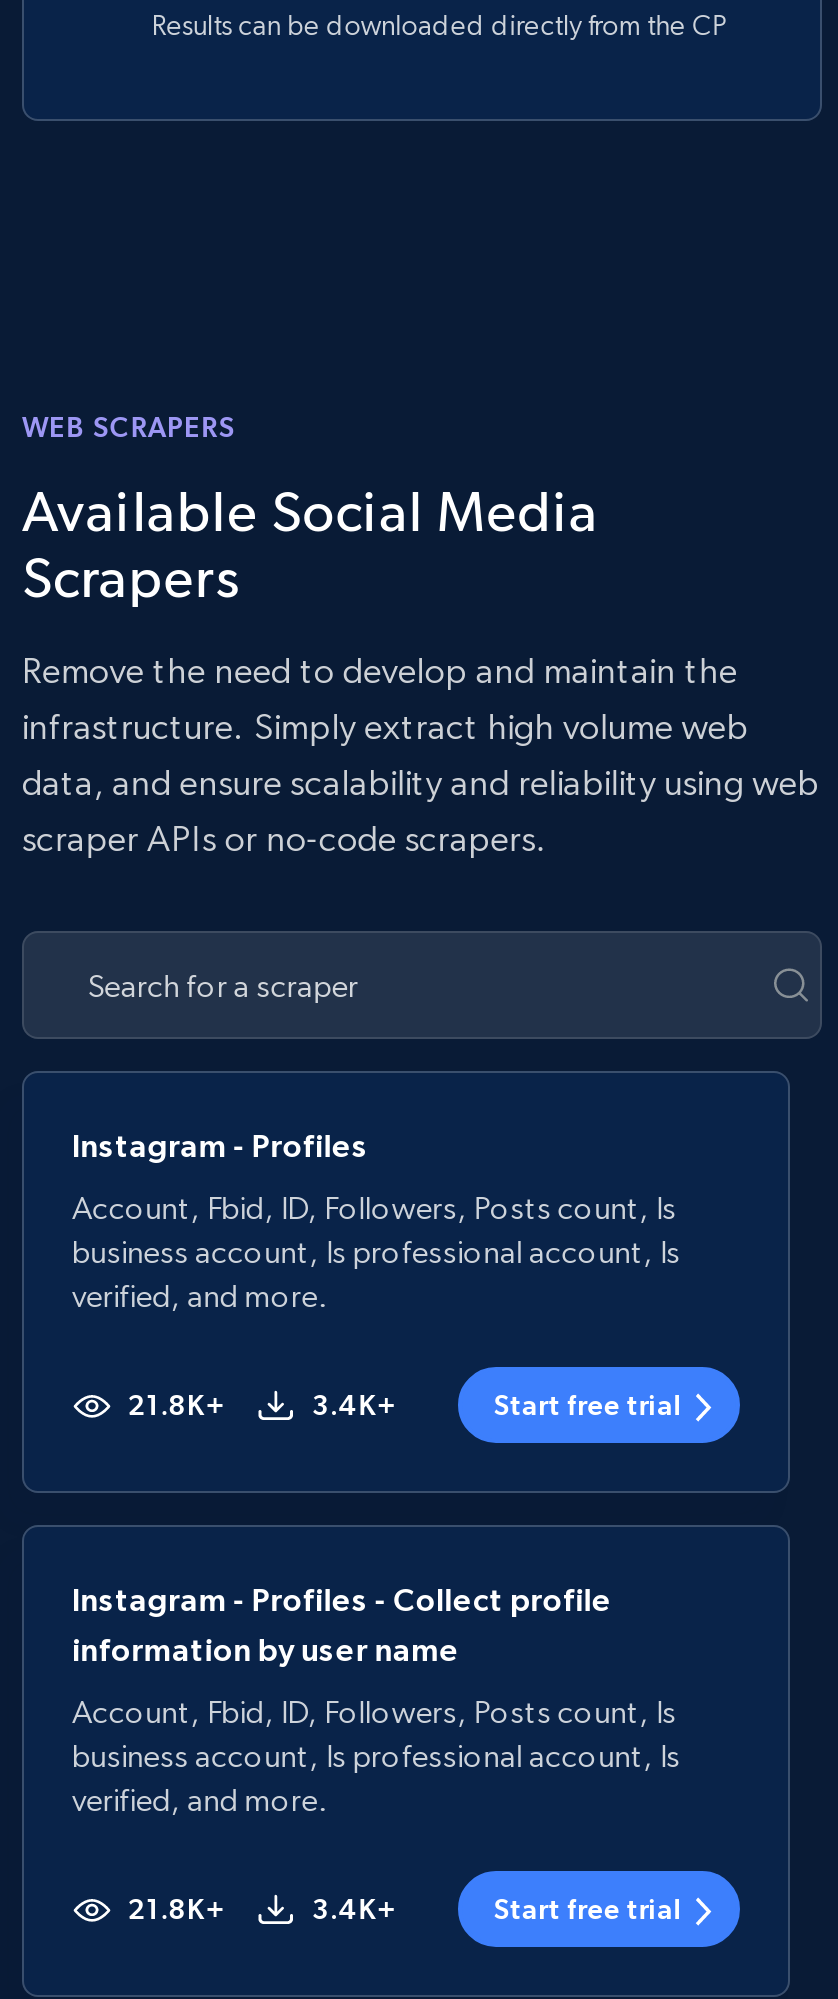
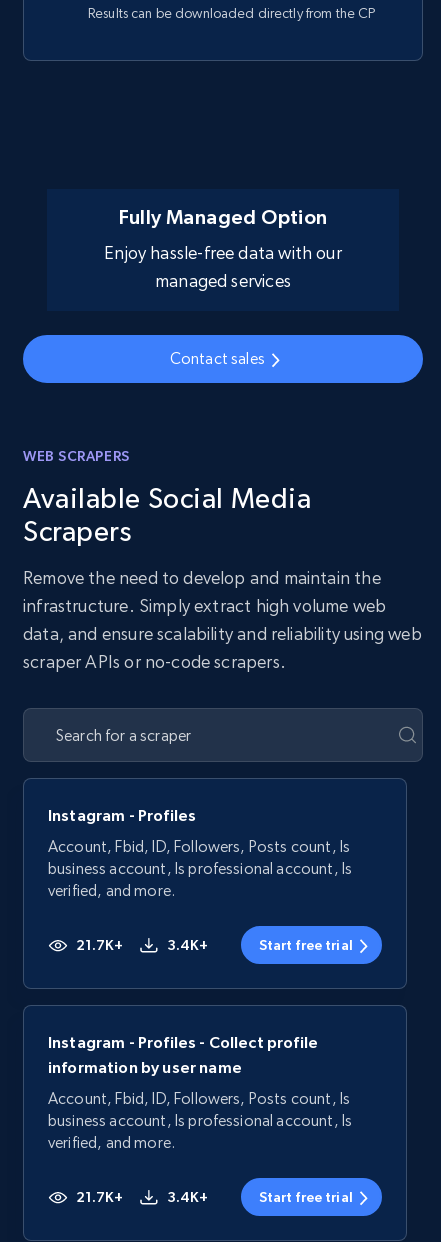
none -> [104,206,342,291] Fully Managed Option | Enjoy hassle-free data with our | managed services
none -> [170,349,265,368] Contact sales
[128,1389,224,1421] 21.8K+ -> [76,937,123,953] 21.7K+
[128,1893,224,1925] 21.8K+ -> [76,1189,123,1205] 21.7K+

